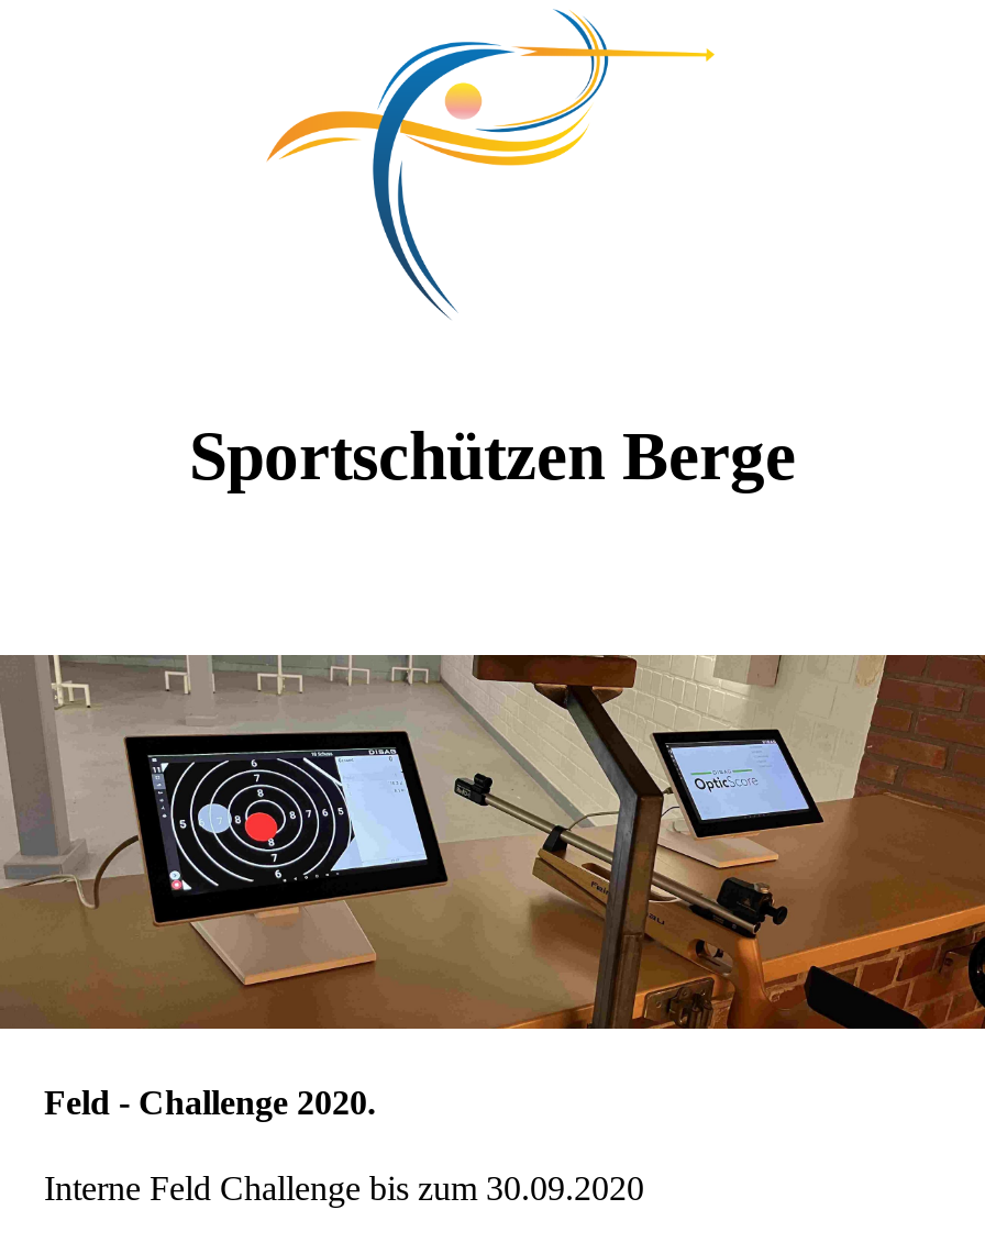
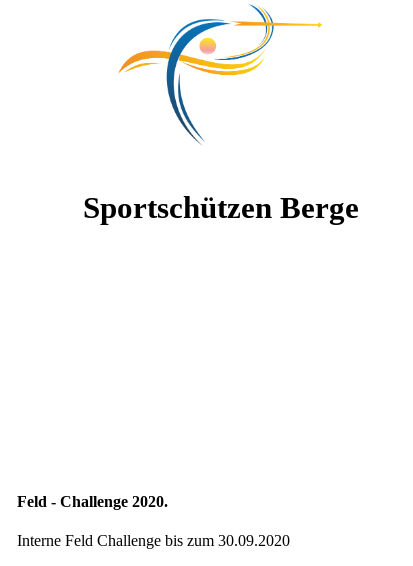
[7,653,978,1031] [image] -> none

